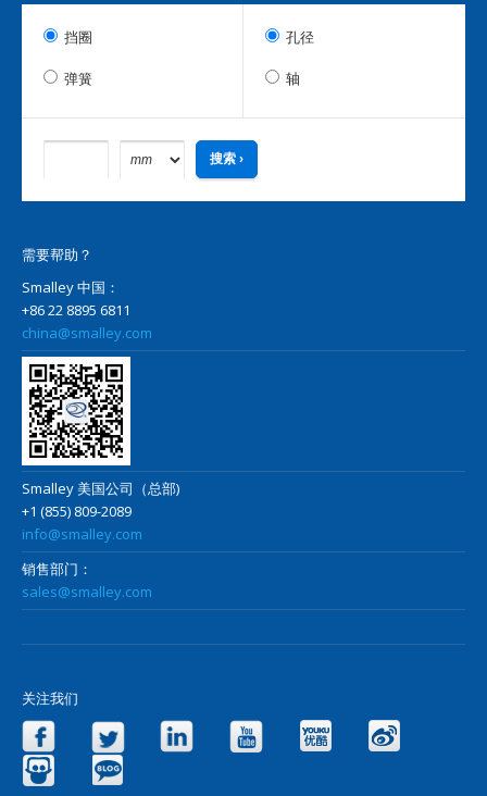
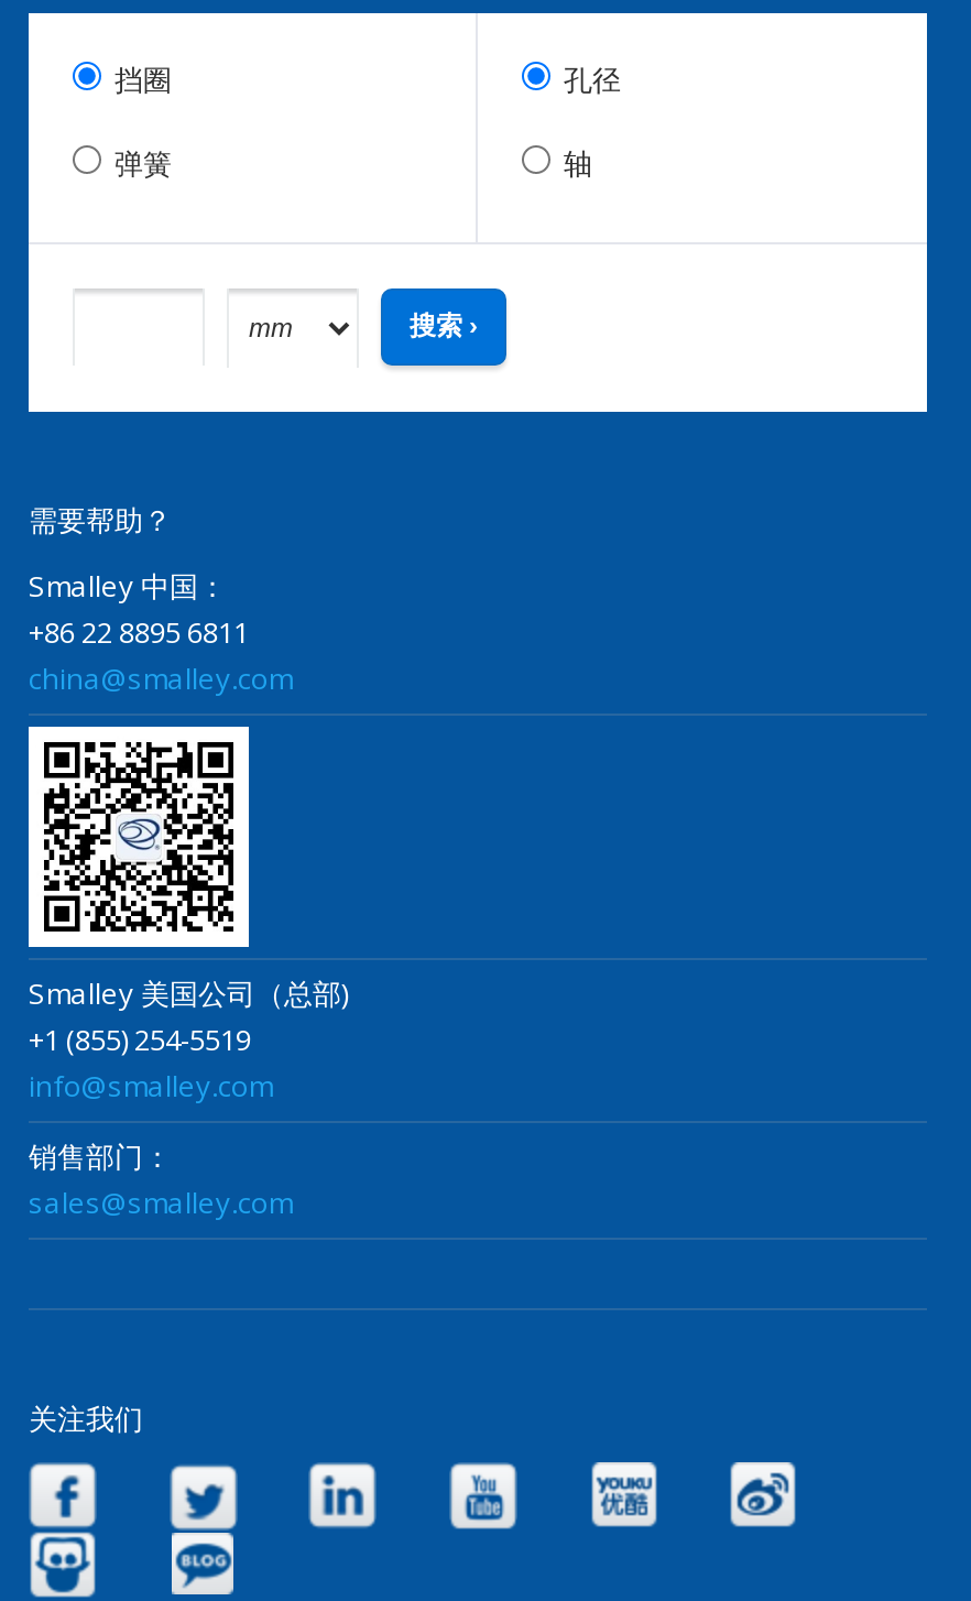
[22,501,132,521] +1 (855) 809-2089 -> [29,1020,251,1059] +1 (855) 254-5519

